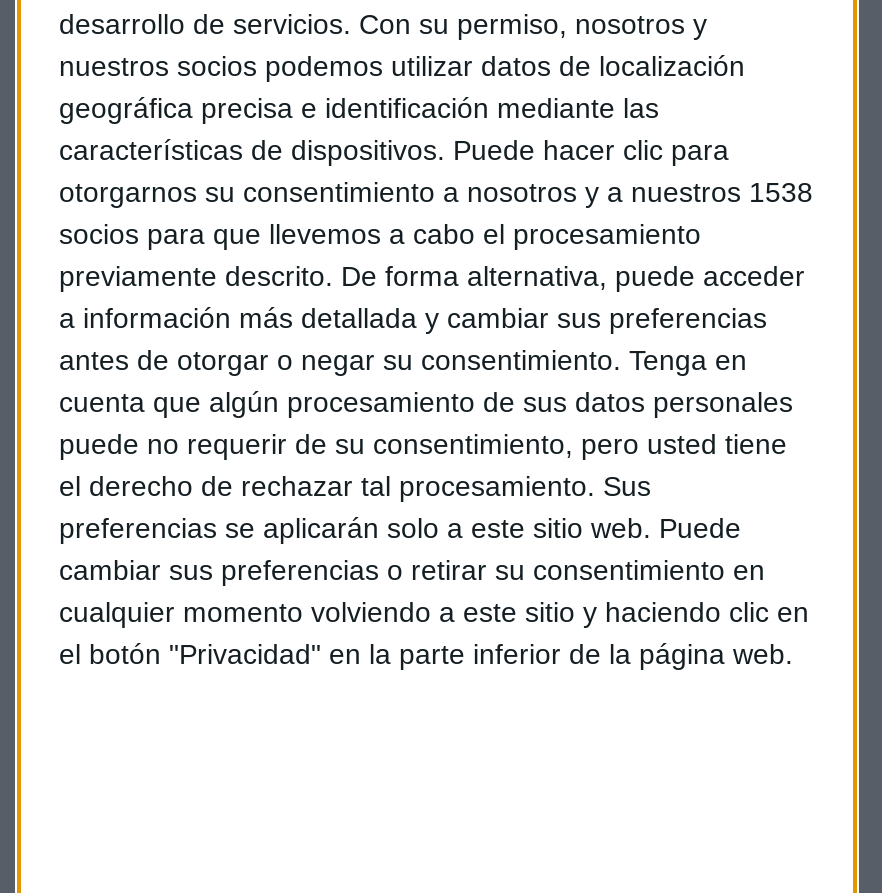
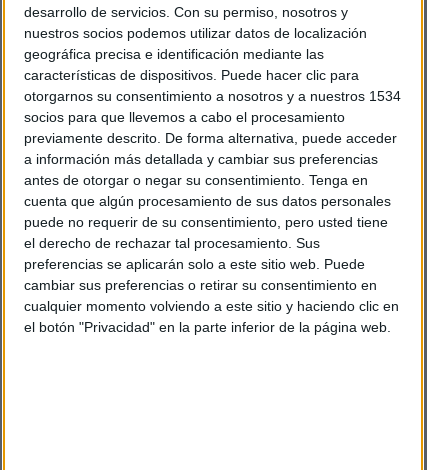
[59,176,813,208] otorgarnos su consentimiento a nosotros y a nuestros 1538 -> [24,88,401,104] otorgarnos su consentimiento a nosotros y a nuestros 1534

